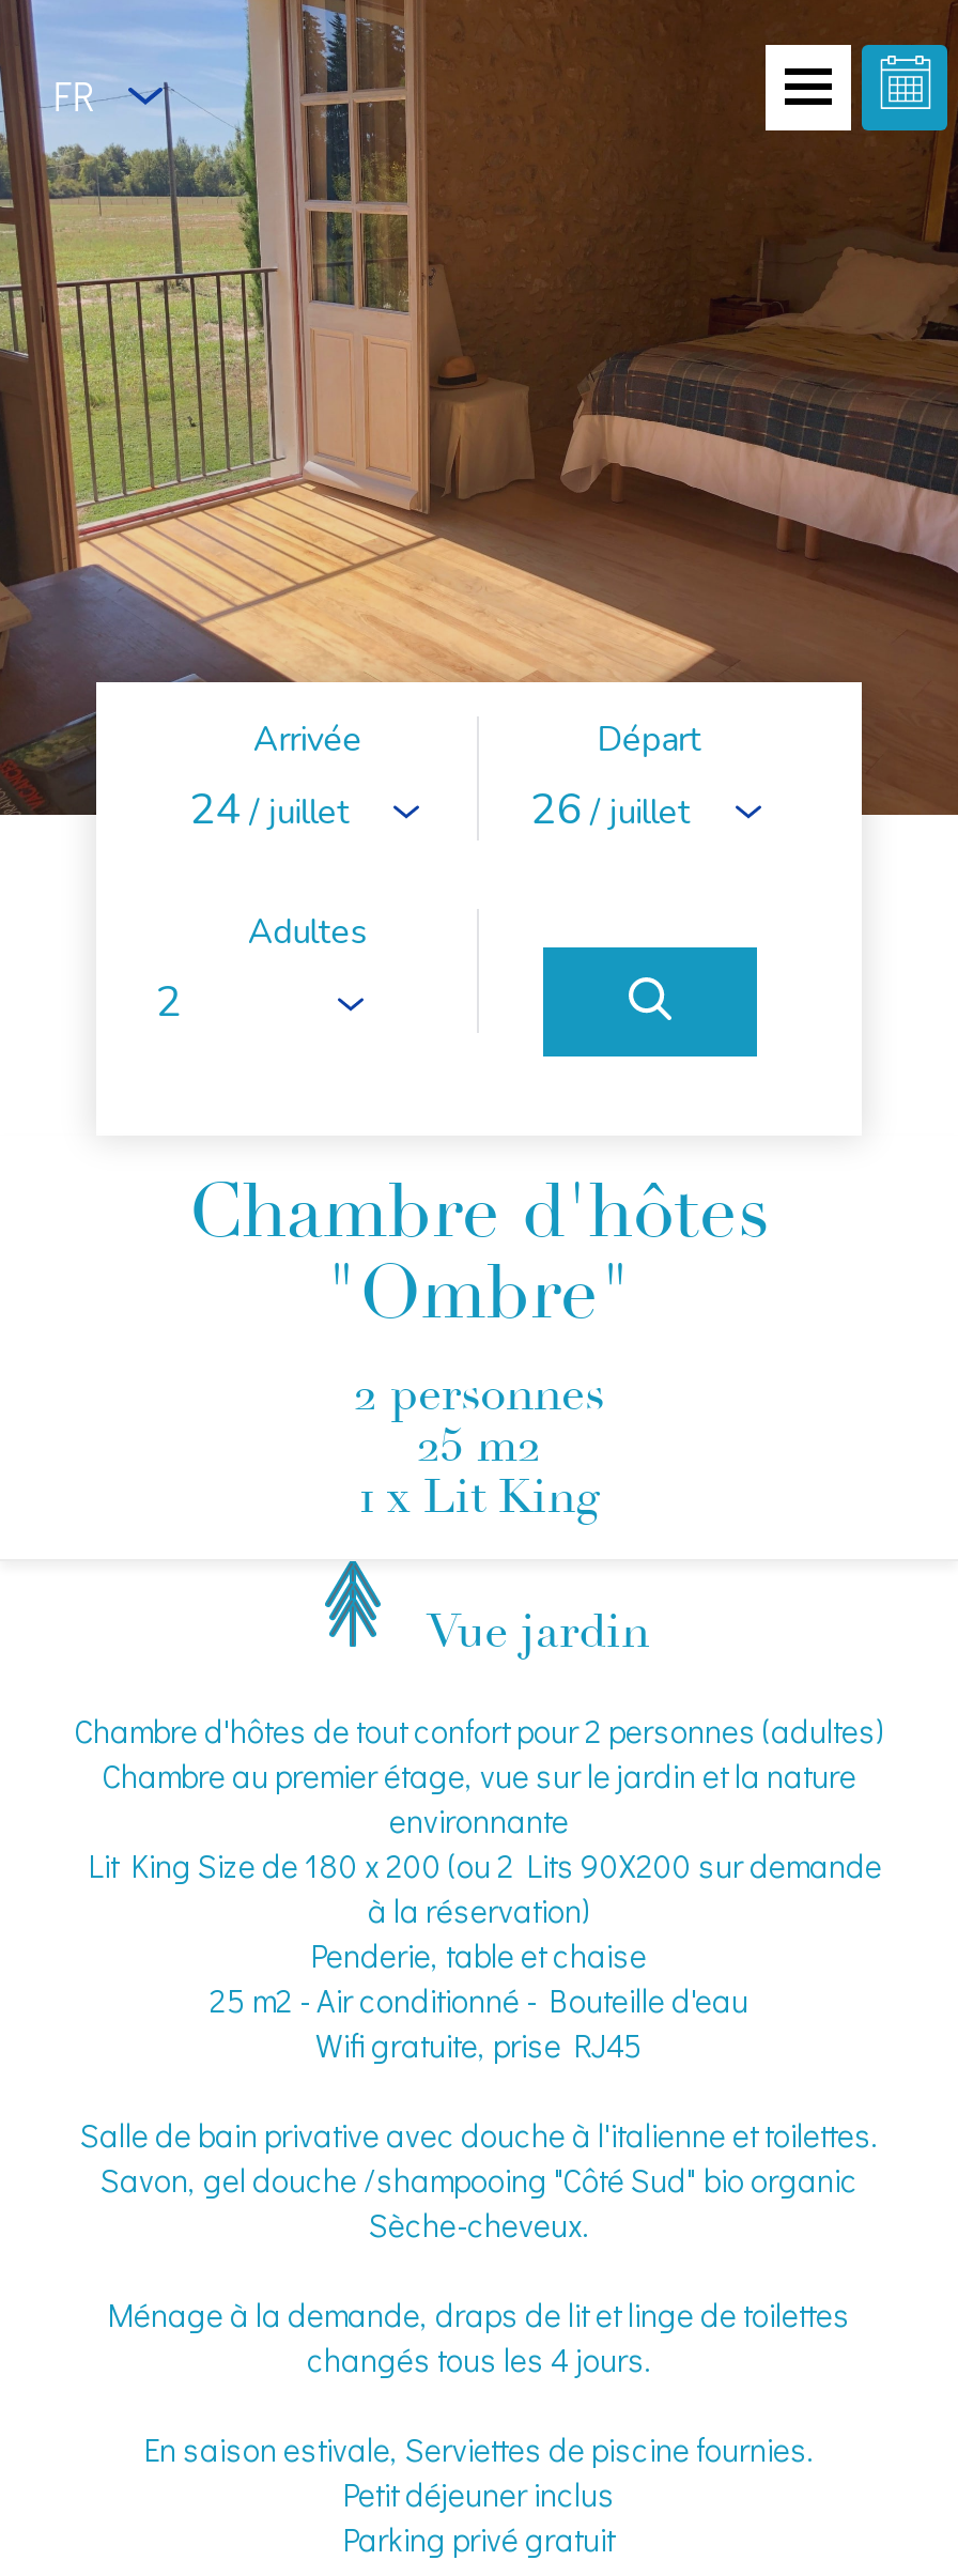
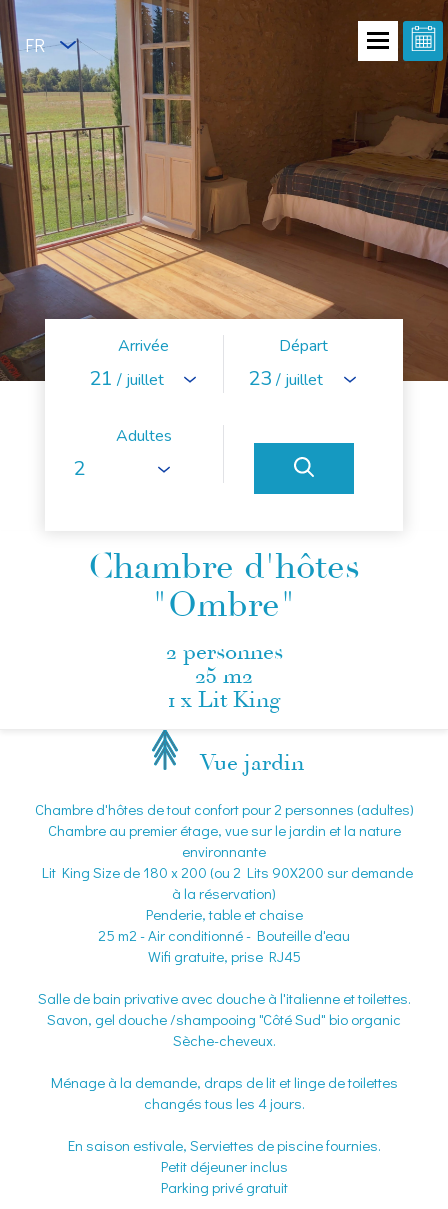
[189,781,350,838] 24 / juillet -> [89,365,164,392] 21 / juillet
[530,781,691,838] 26 / juillet -> [248,365,323,392] 23 / juillet

